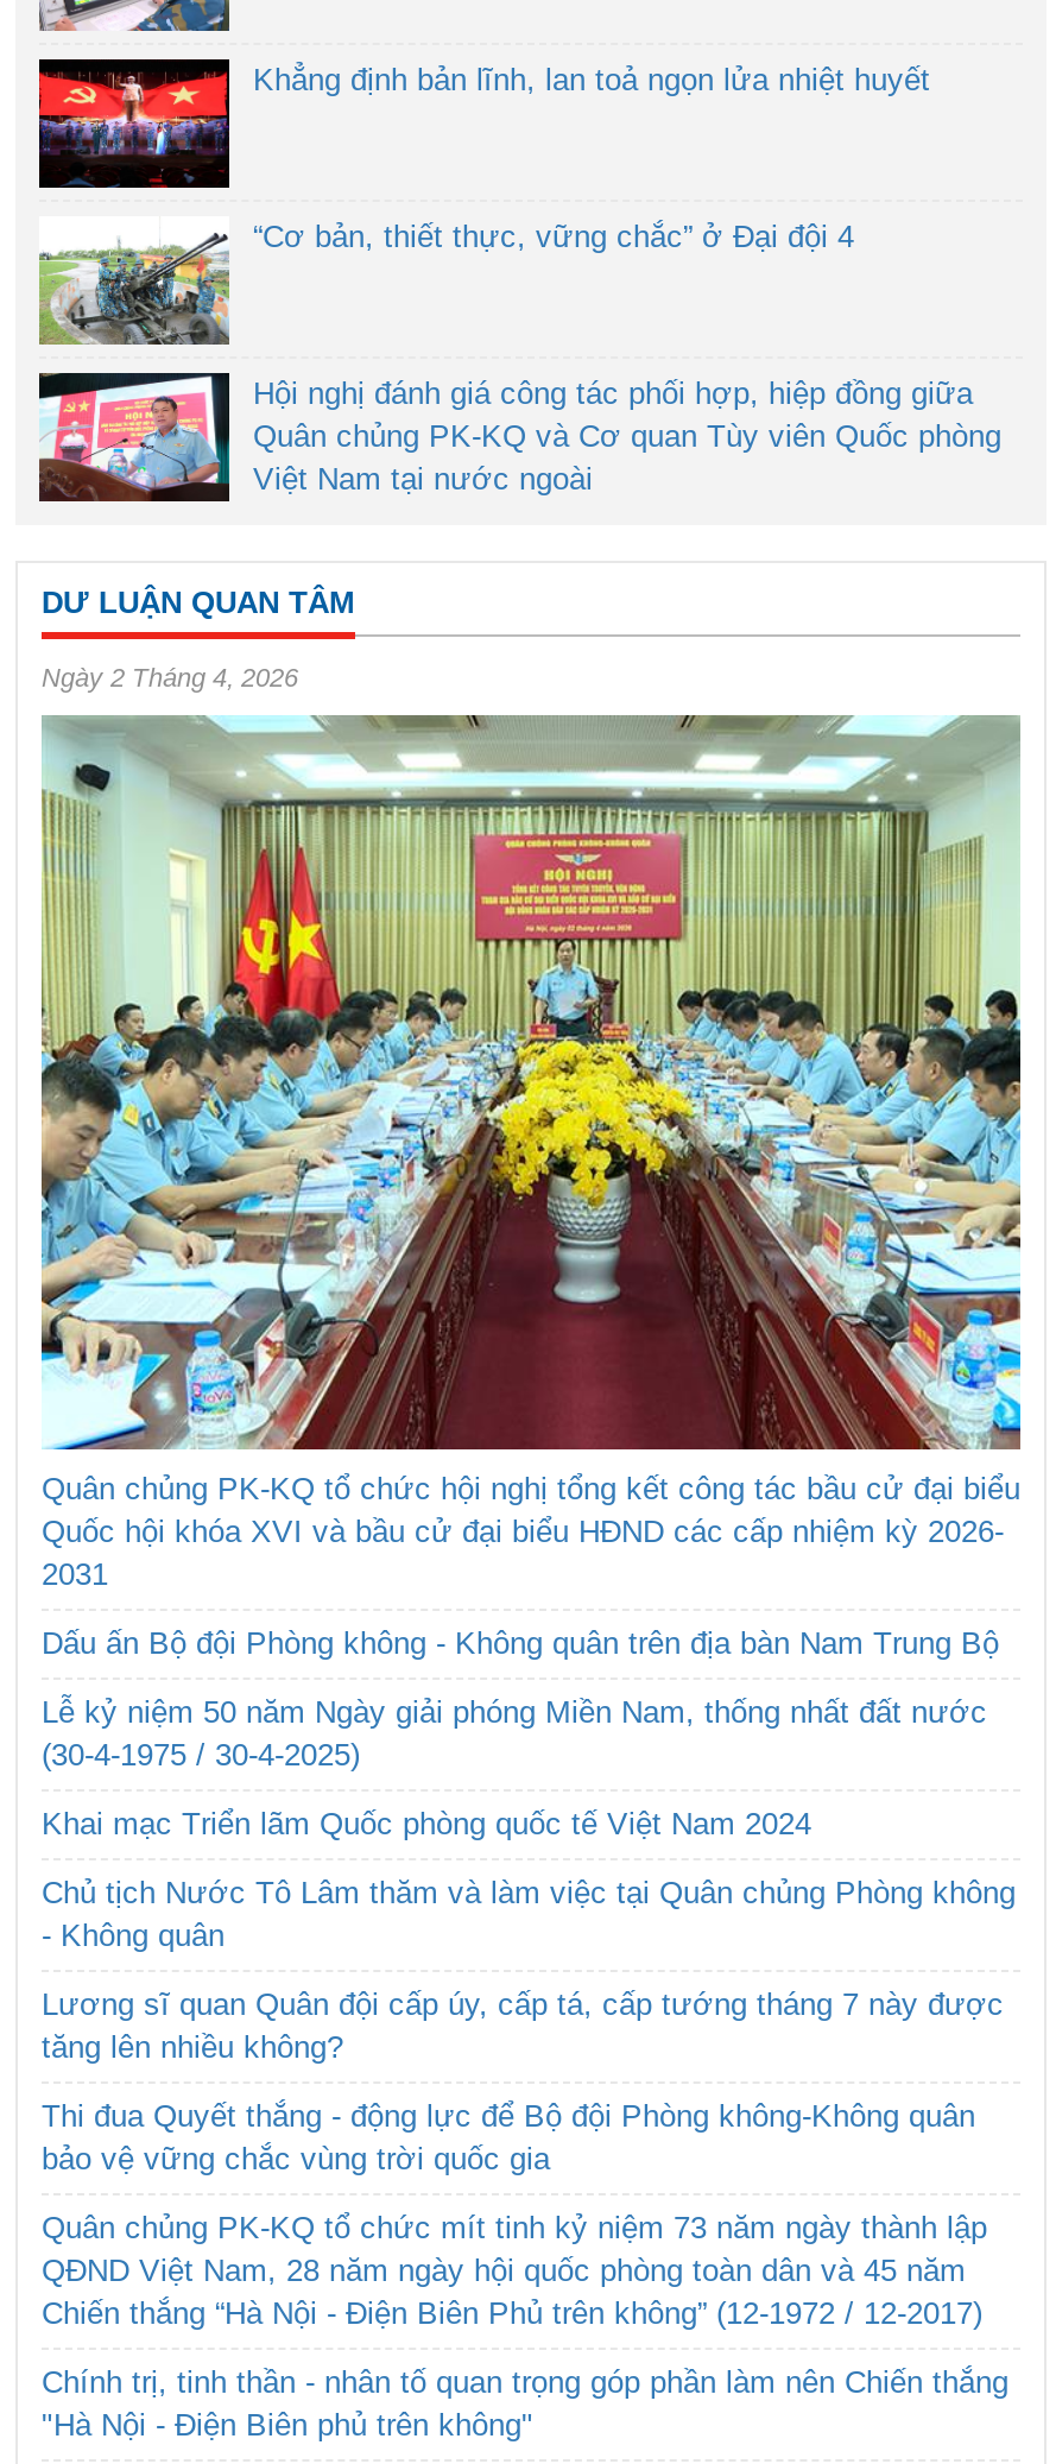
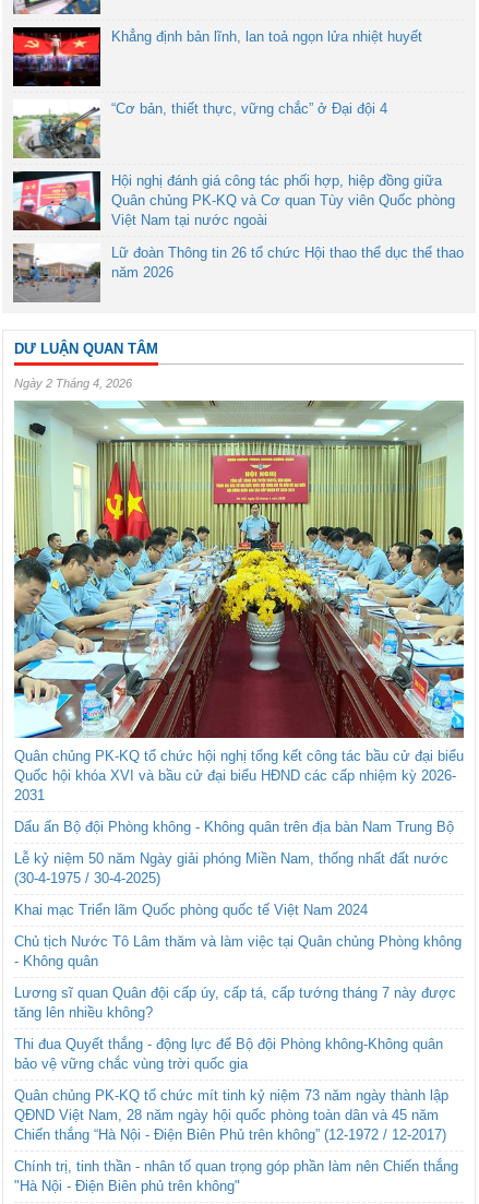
none -> [12,243,464,301] [image] | Lữ đoàn Thông tin 26 tổ chức Hội thao thể dục thể thao | năm 2026

